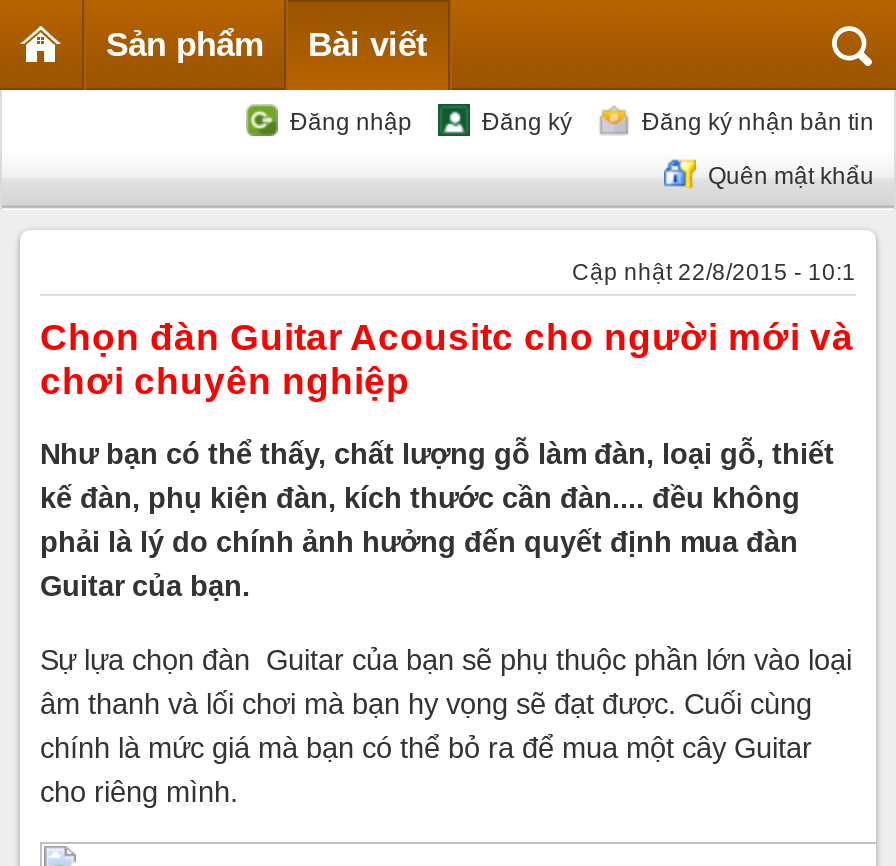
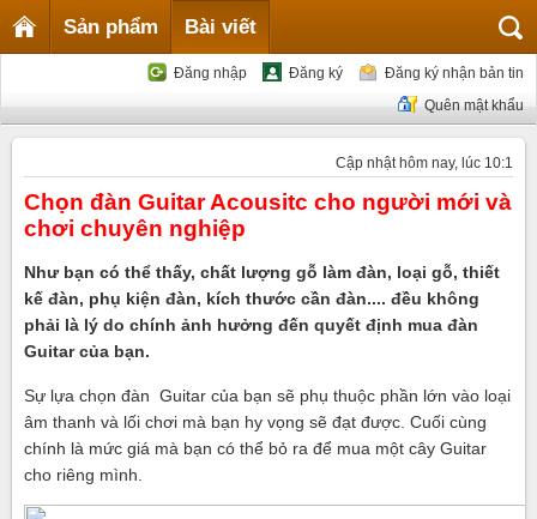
[572,260,856,284] Cập nhật 22/8/2015 - 10:1 -> [336,156,513,170] Cập nhật hôm nay, lúc 10:1

